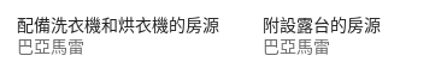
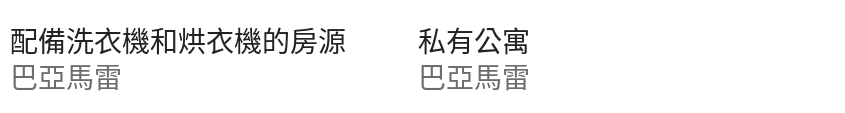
[263,15,381,36] 附設露台的房源 -> [418,24,530,60] 私有公寓

